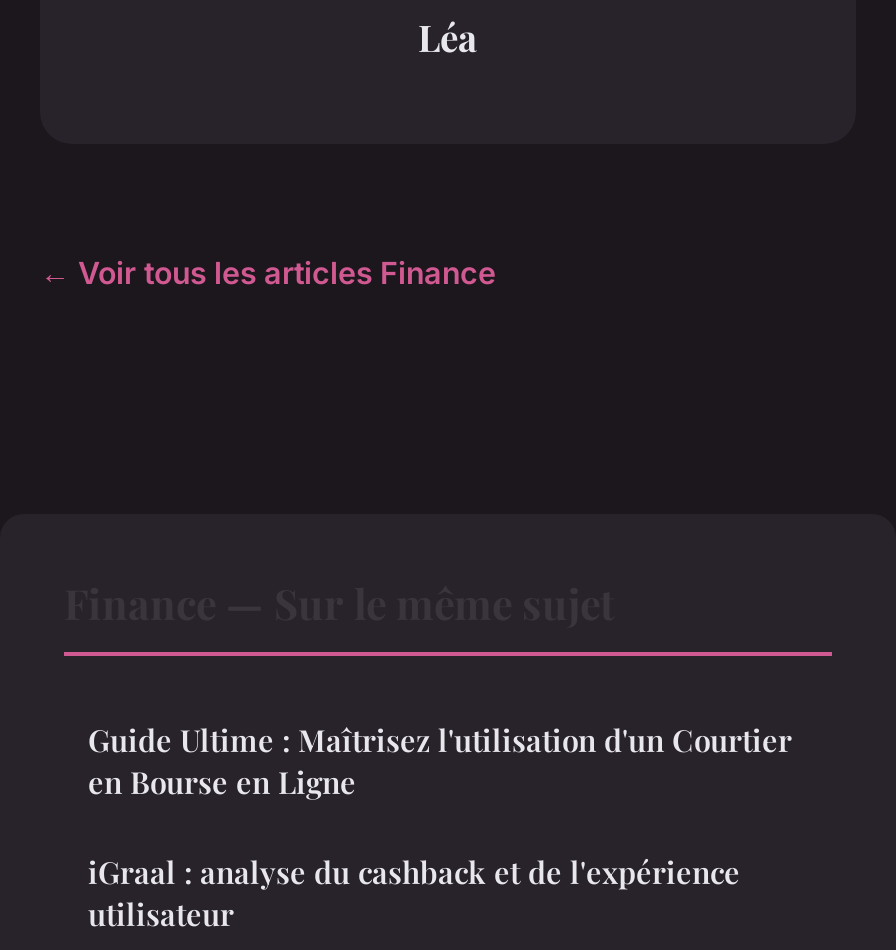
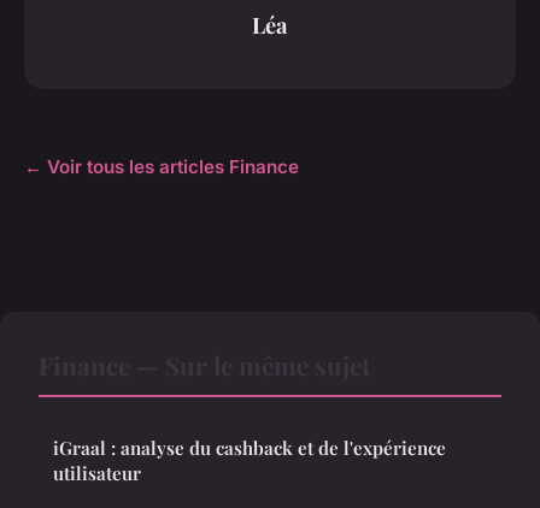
[88,720,792,802] Guide Ultime : Maîtrisez l'utilisation d'un Courtier | en Bourse en Ligne -> none

